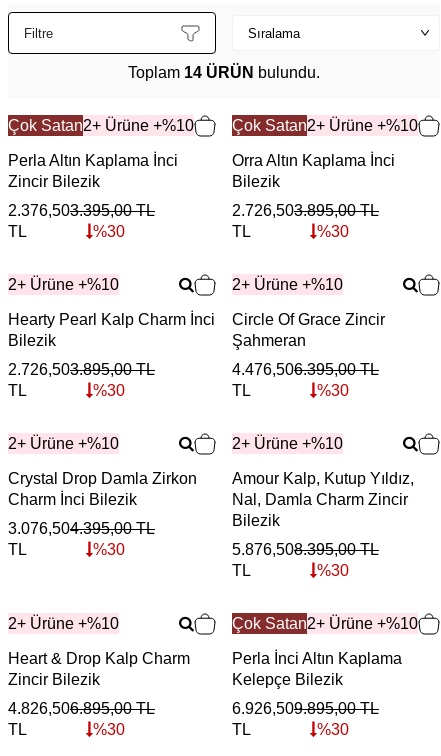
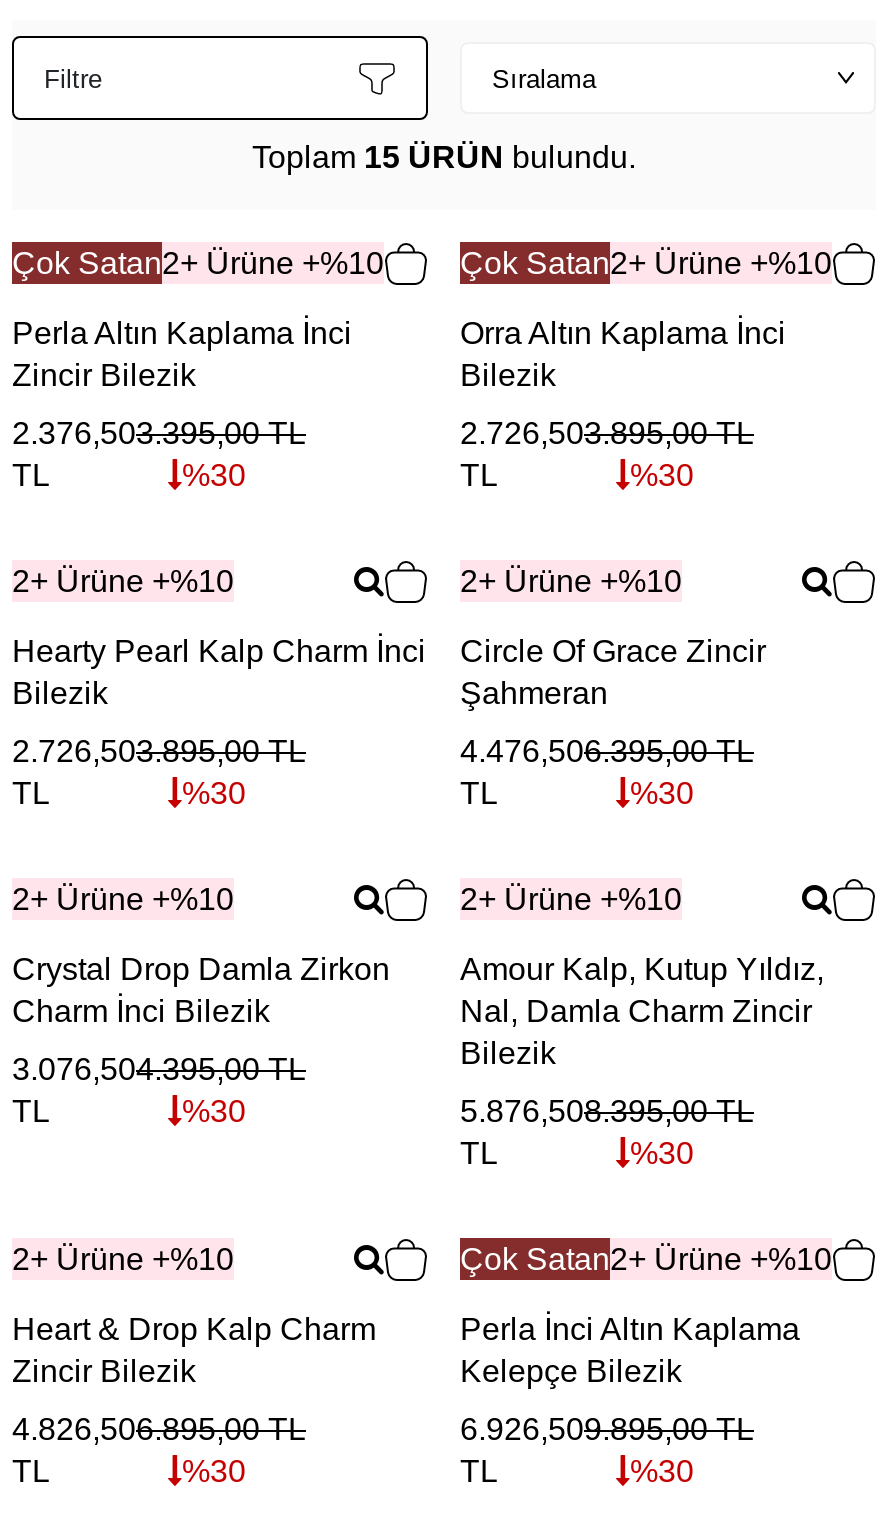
[128,64,320,81] Toplam 14 ÜRÜN bulundu. -> [252,139,636,173] Toplam 15 ÜRÜN bulundu.

